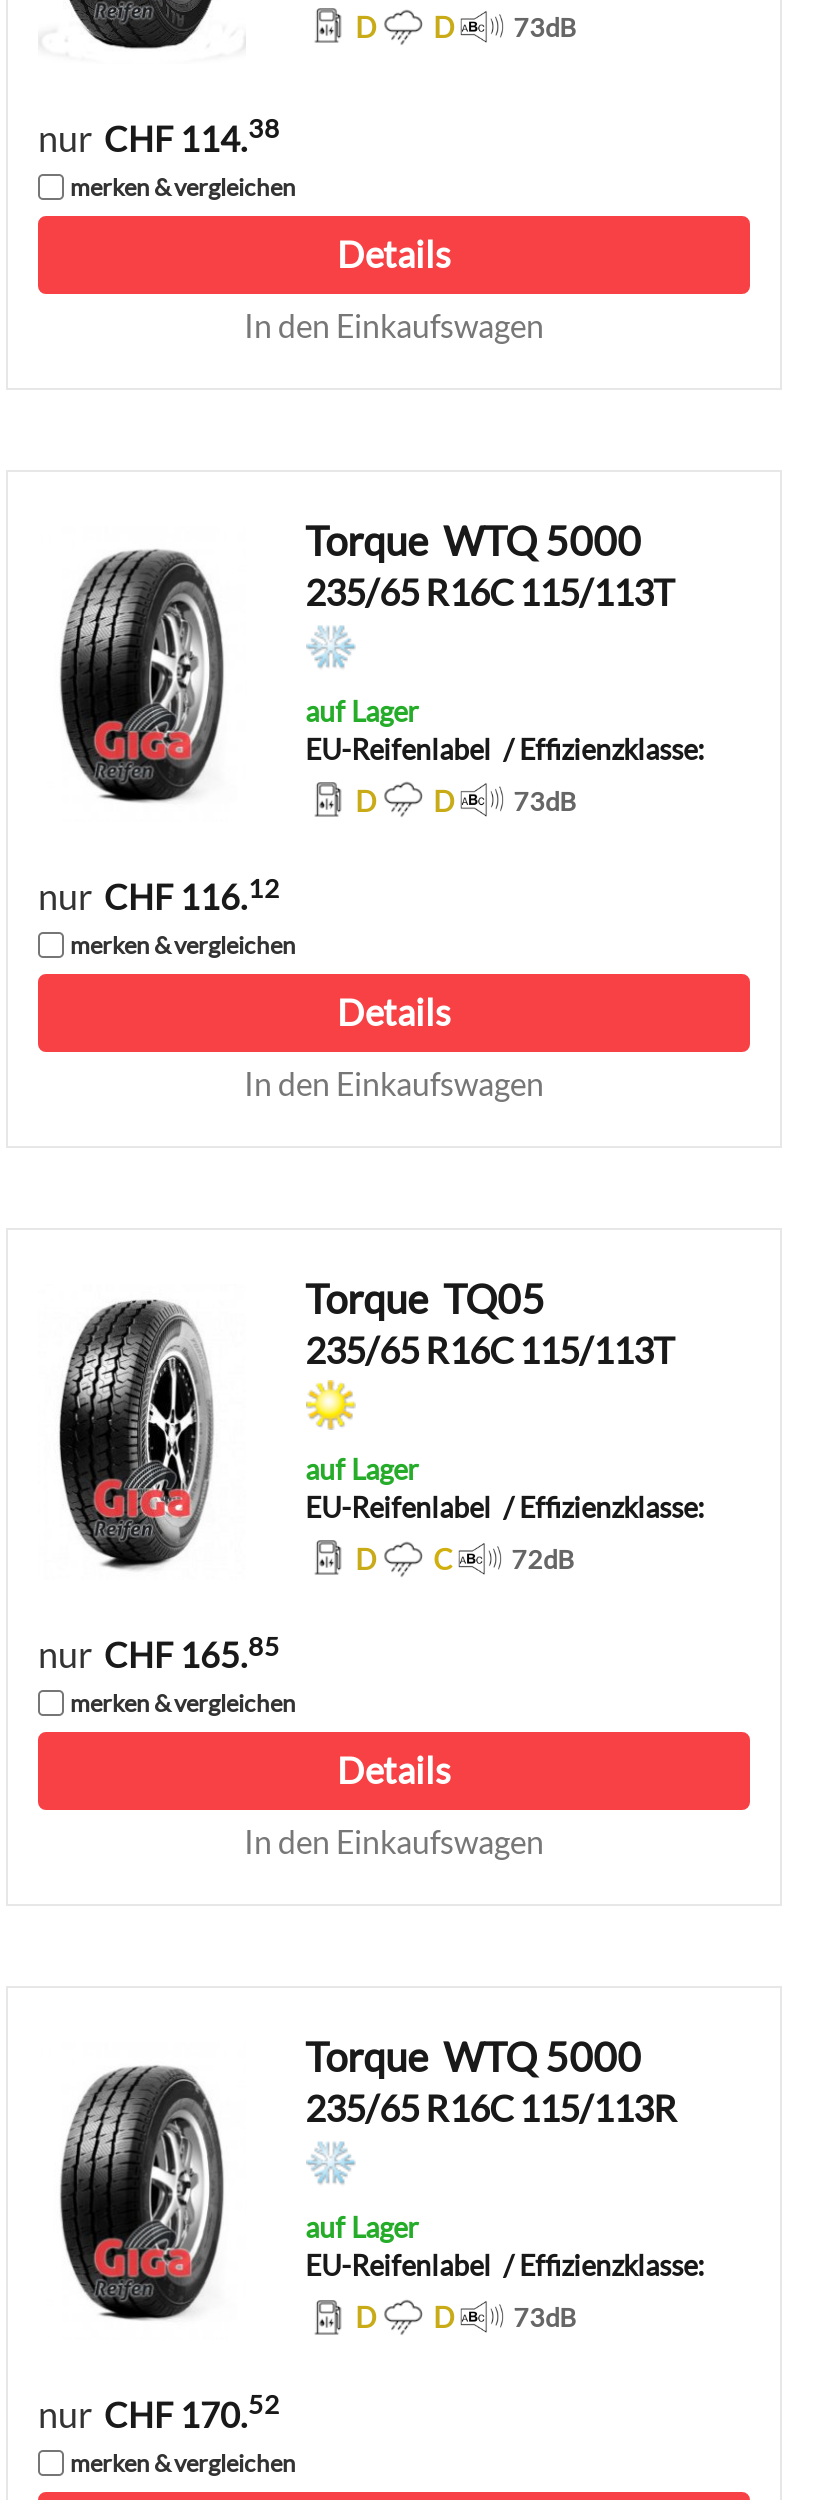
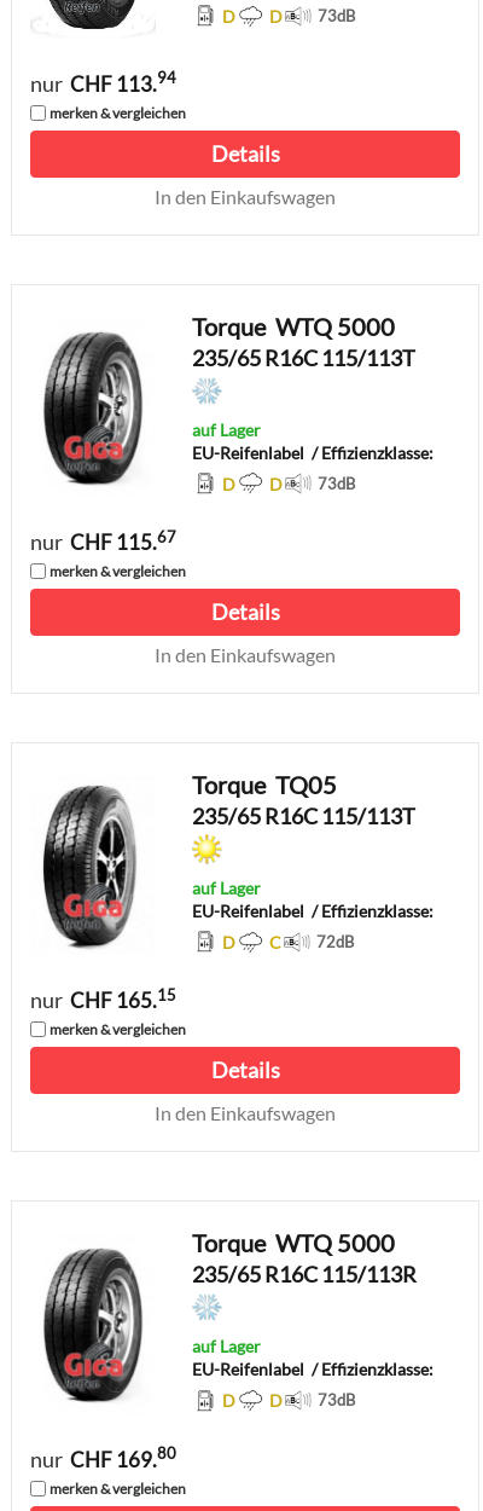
[38,112,280,159] nur CHF 114.38 -> [30,68,176,96] nur CHF 113.94
[38,871,280,918] nur CHF 116.12 -> [30,527,176,555] nur CHF 115.67
[38,1630,280,1676] nur CHF 165.85 -> [30,985,176,1013] nur CHF 165.15
[38,2388,280,2435] nur CHF 170.52 -> [30,1444,176,1472] nur CHF 169.80

